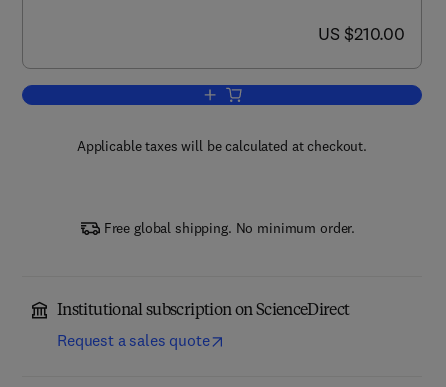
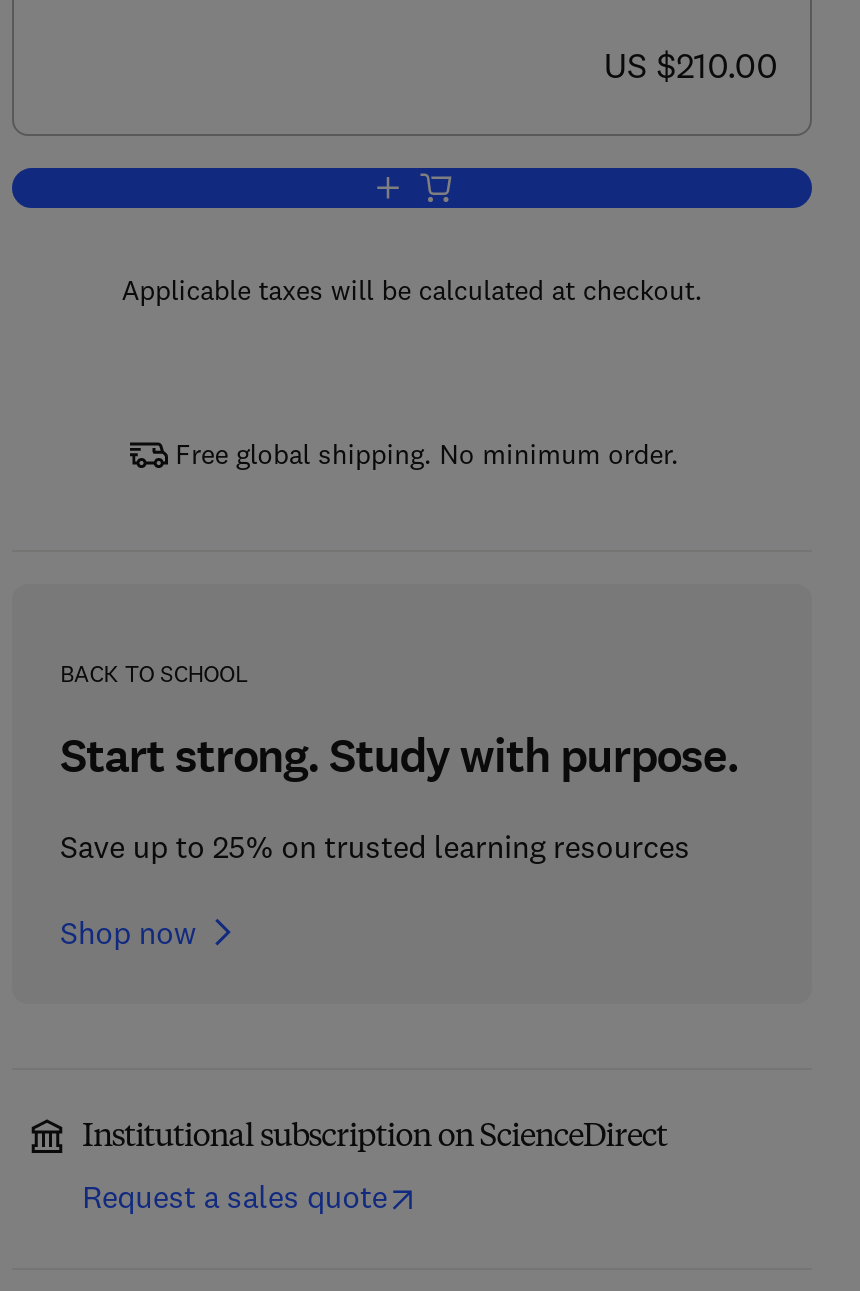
none -> [60,658,739,952] BACK TO SCHOOL | Start strong. Study with purpose. | Save up to 25% on trusted learning resources | Shop now

